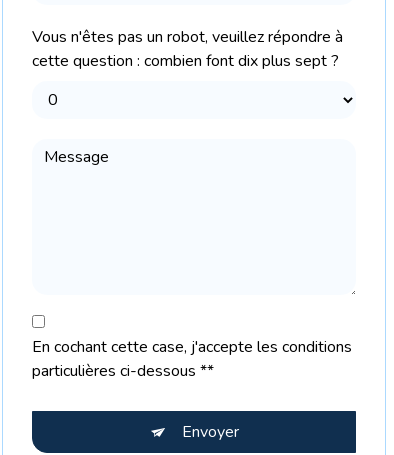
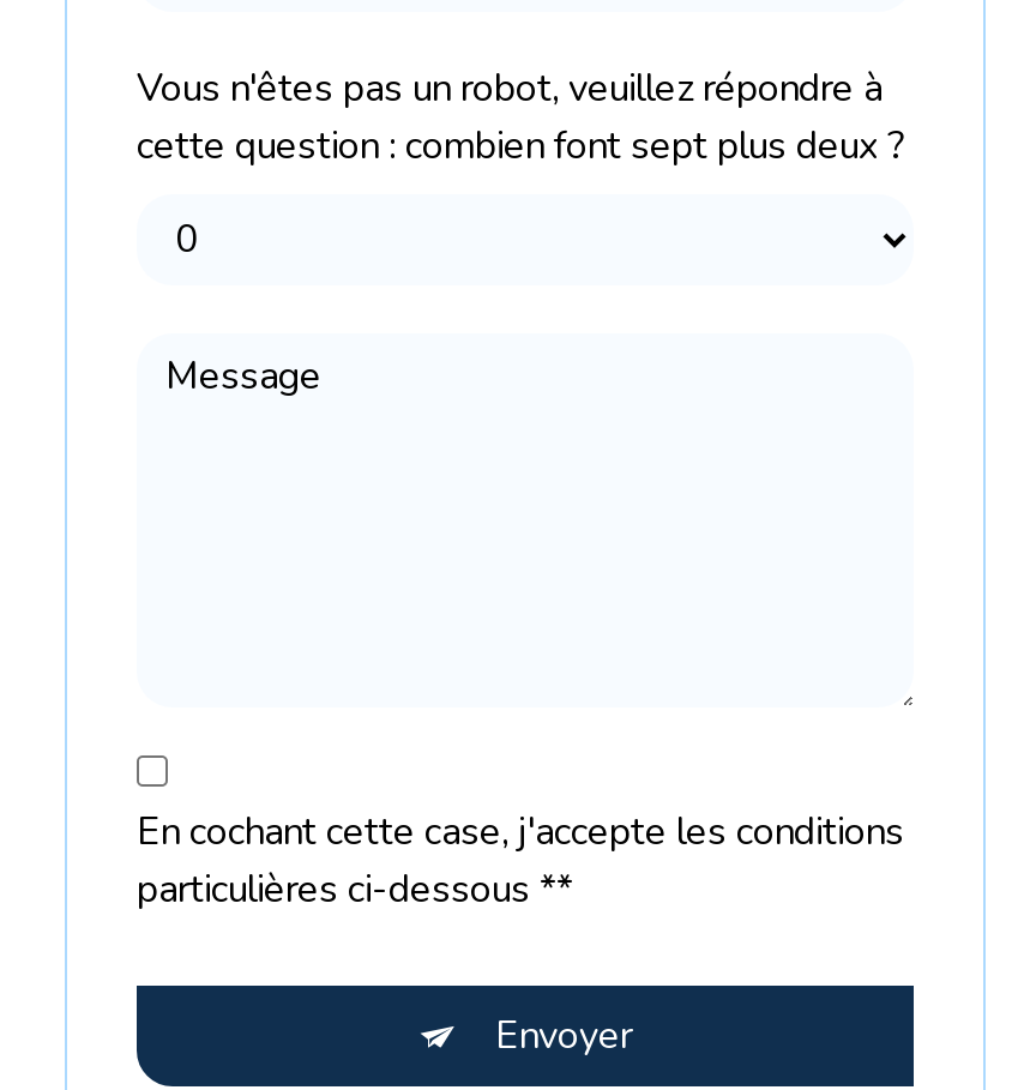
[32,50,339,72] cette question : combien font dix plus sept ? -> [137,121,906,173] cette question : combien font sept plus deux ?

